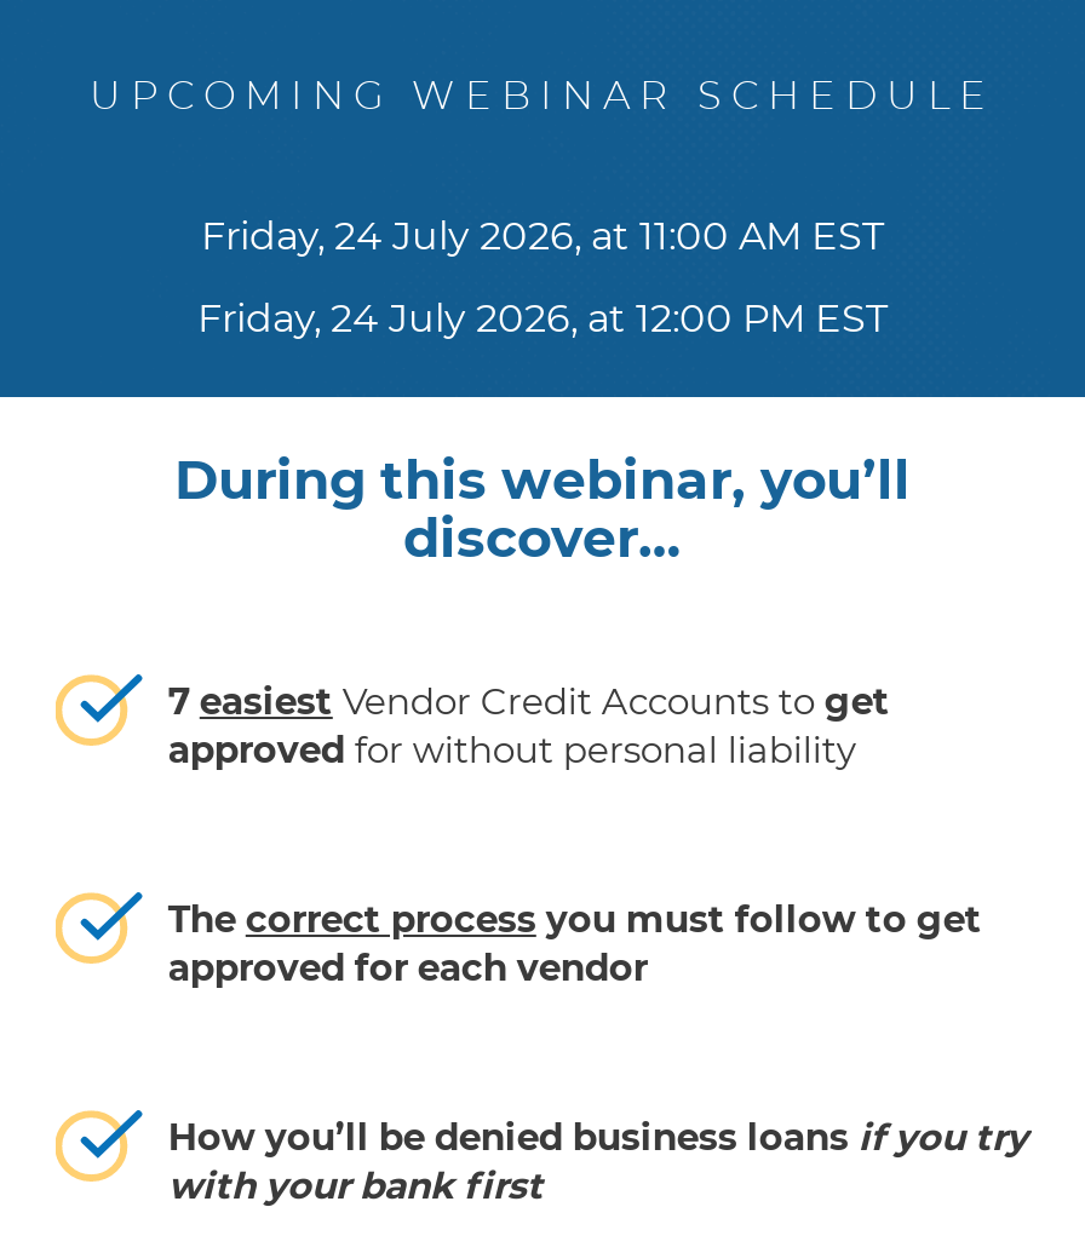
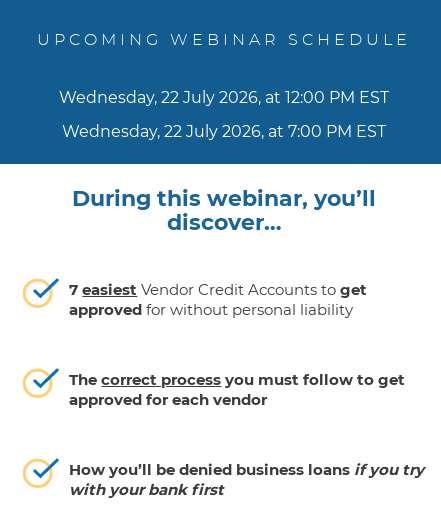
[201,213,884,259] Friday, 24 July 2026, at 11:00 AM EST -> [59,88,389,107] Wednesday, 22 July 2026, at 12:00 PM EST
[197,295,888,341] Friday, 24 July 2026, at 12:00 PM EST -> [62,122,386,141] Wednesday, 22 July 2026, at 7:00 PM EST

